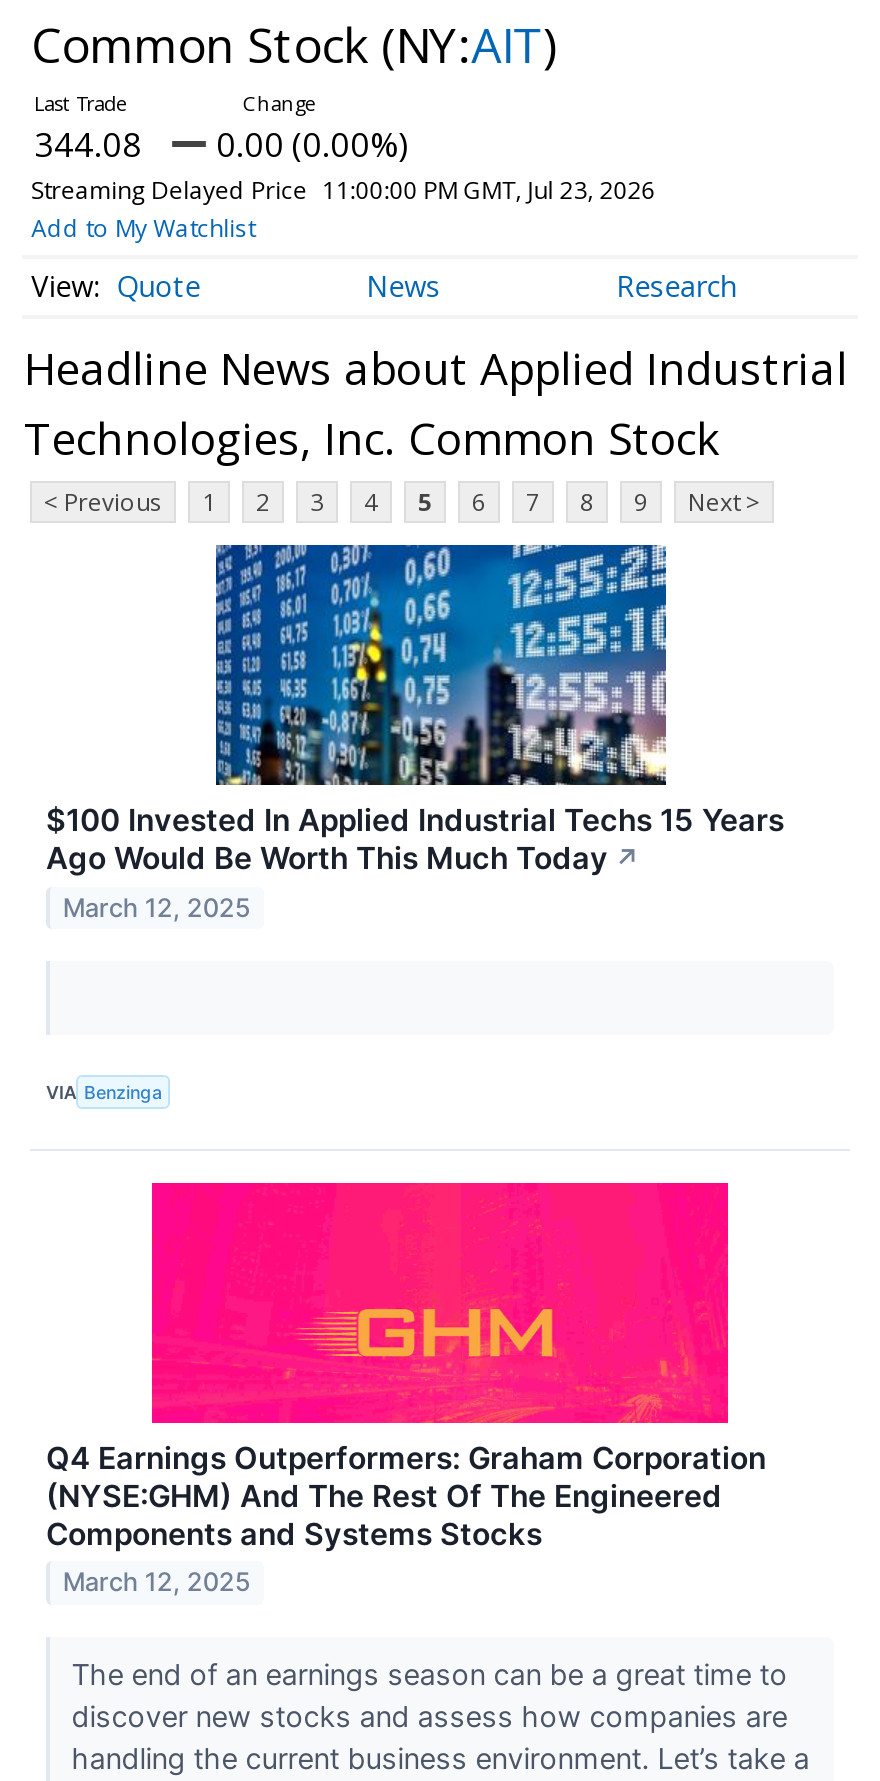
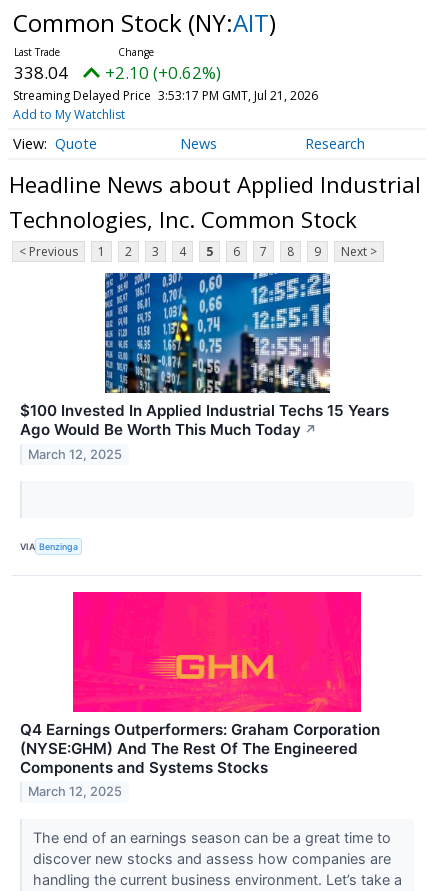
[34,121,142,167] 344.08 -> [14,61,68,84] 338.04
[216,121,408,167] 0.00 (0.00%) -> [105,61,221,84] +2.10 (+0.62%)
[31,173,656,207] Streaming Delayed Price 11:00:00 PM GMT, Jul 23, 2026 -> [13,87,318,104] Streaming Delayed Price 3:53:17 PM GMT, Jul 21, 2026

